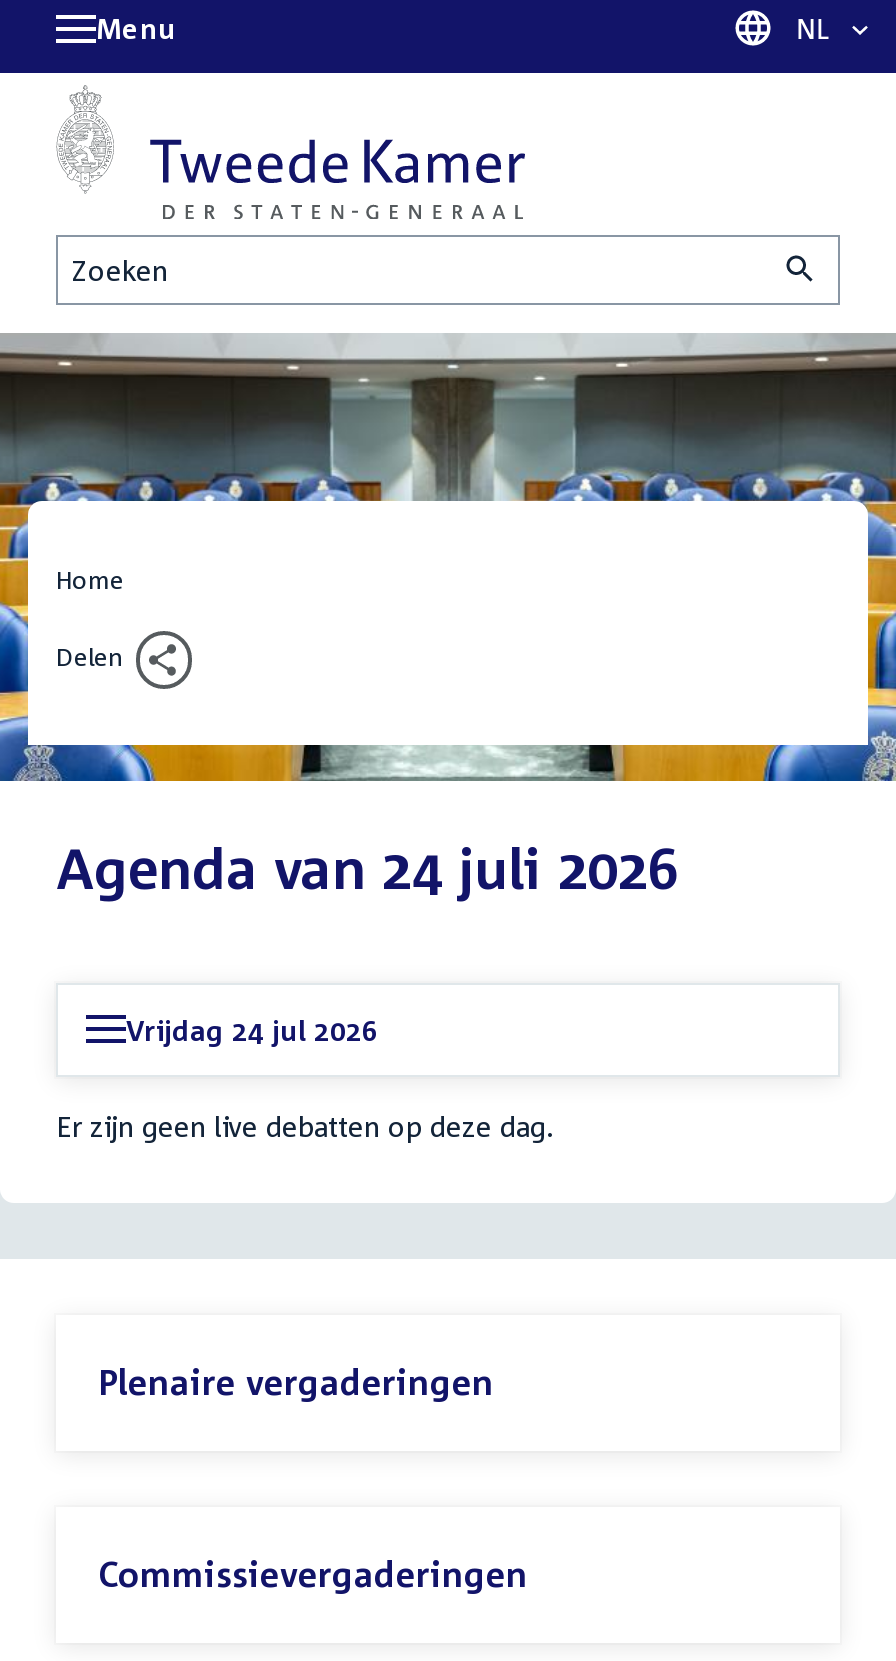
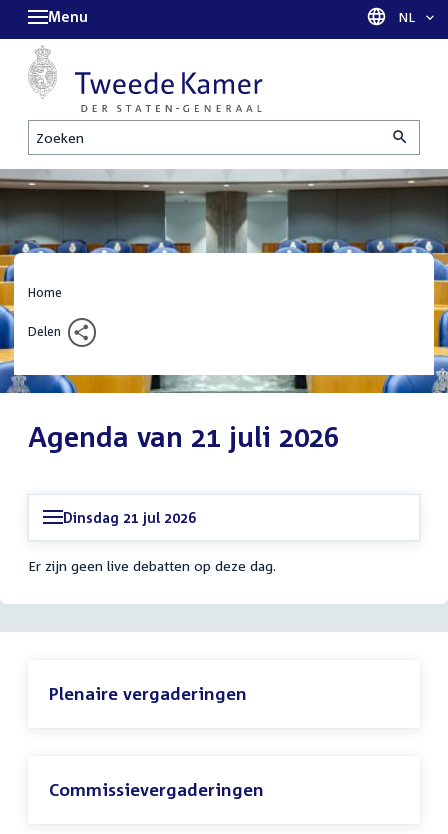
[56,834,678,900] Agenda van 24 juli 2026 -> [28,420,339,453] Agenda van 21 juli 2026
[126,1012,378,1046] Vrijdag 24 jul 2026 -> [63,509,196,526] Dinsdag 21 jul 2026

